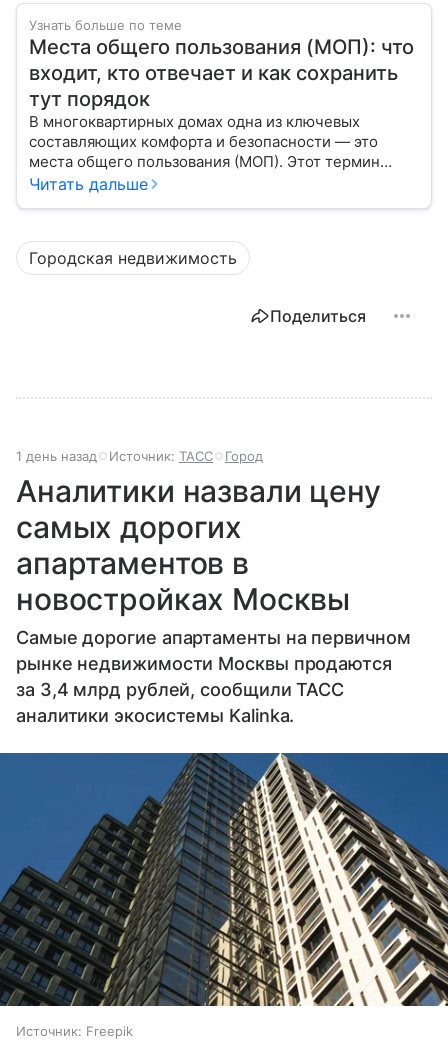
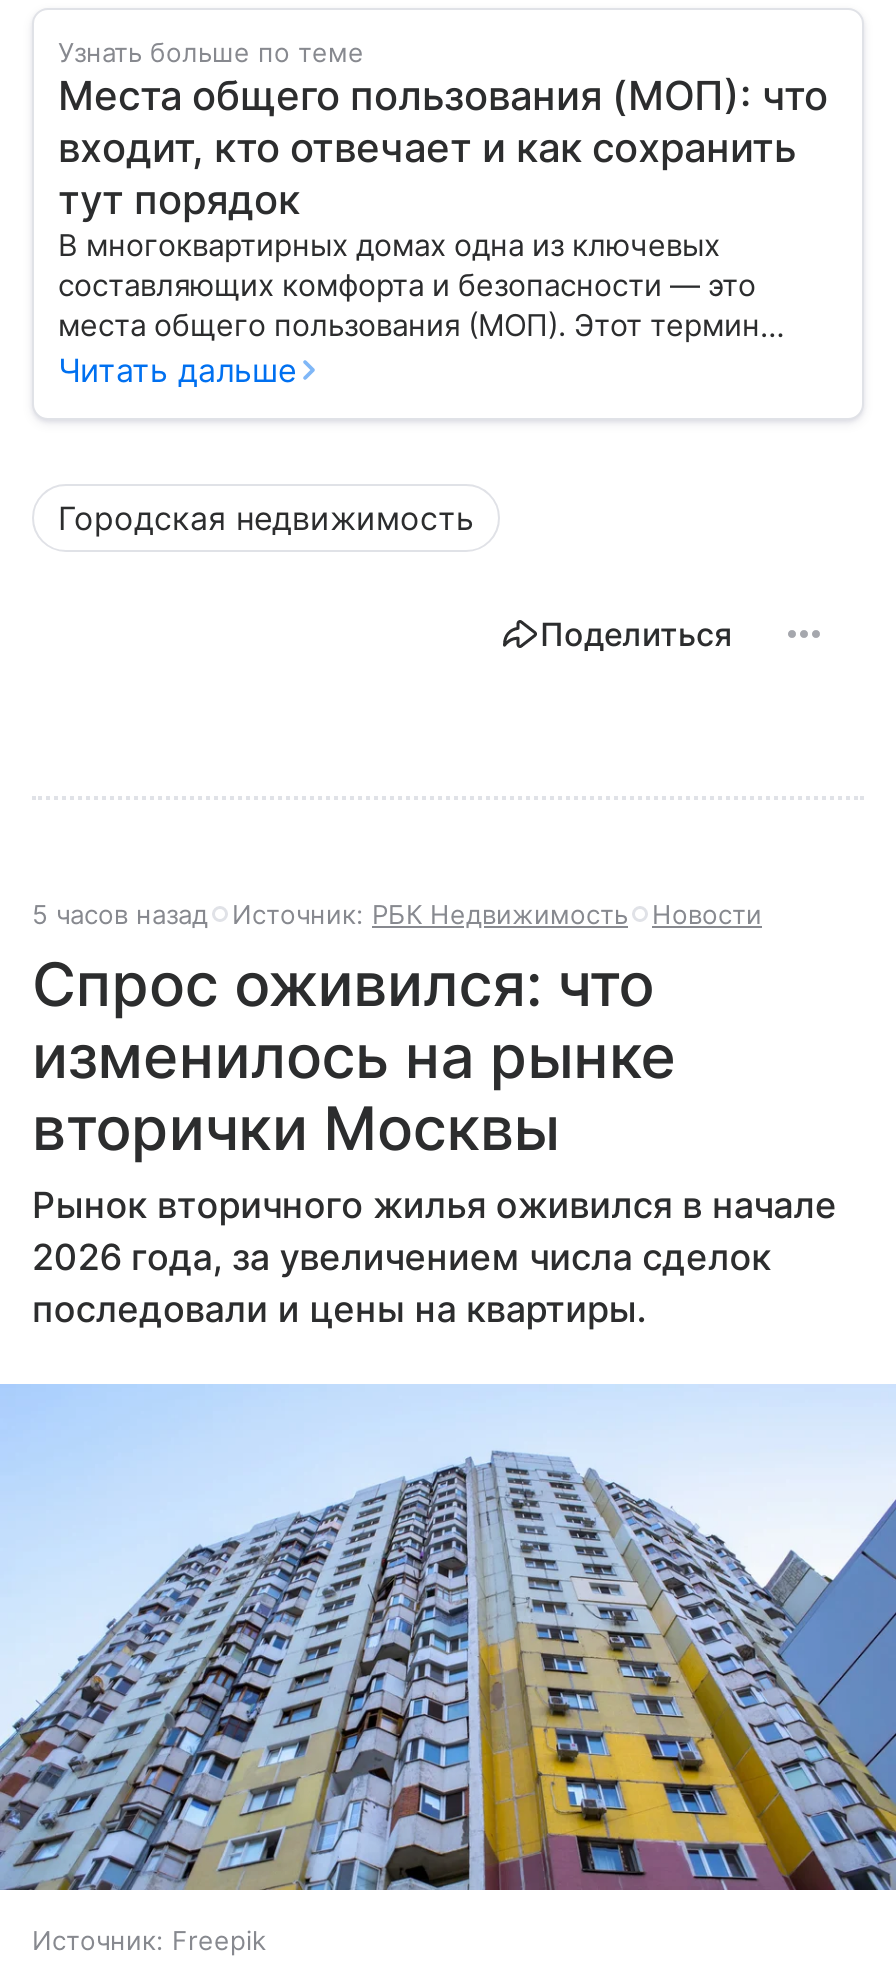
[16,448,411,726] 1 день назад | Источник: ТАСС | Город | Аналитики назвали цену | самых дорогих | апартаментов в | новостройках Москвы | Самые дорогие апартаменты на первичном | рынке недвижимости Москвы продаются | за 3,4 млрд рублей, сообщили ТАСС | аналитики экосистемы Kalinka. -> [32,899,837,1331] 5 часов назад | Источник: РБК Недвижимость | Новости | Спрос оживился: что | изменилось на рынке | вторички Москвы | Рынок вторичного жилья оживился в начале | 2026 года, за увеличением числа сделок | последовали и цены на квартиры.
[3,752,445,1007] [image] -> [6,1384,890,1892] [image]

